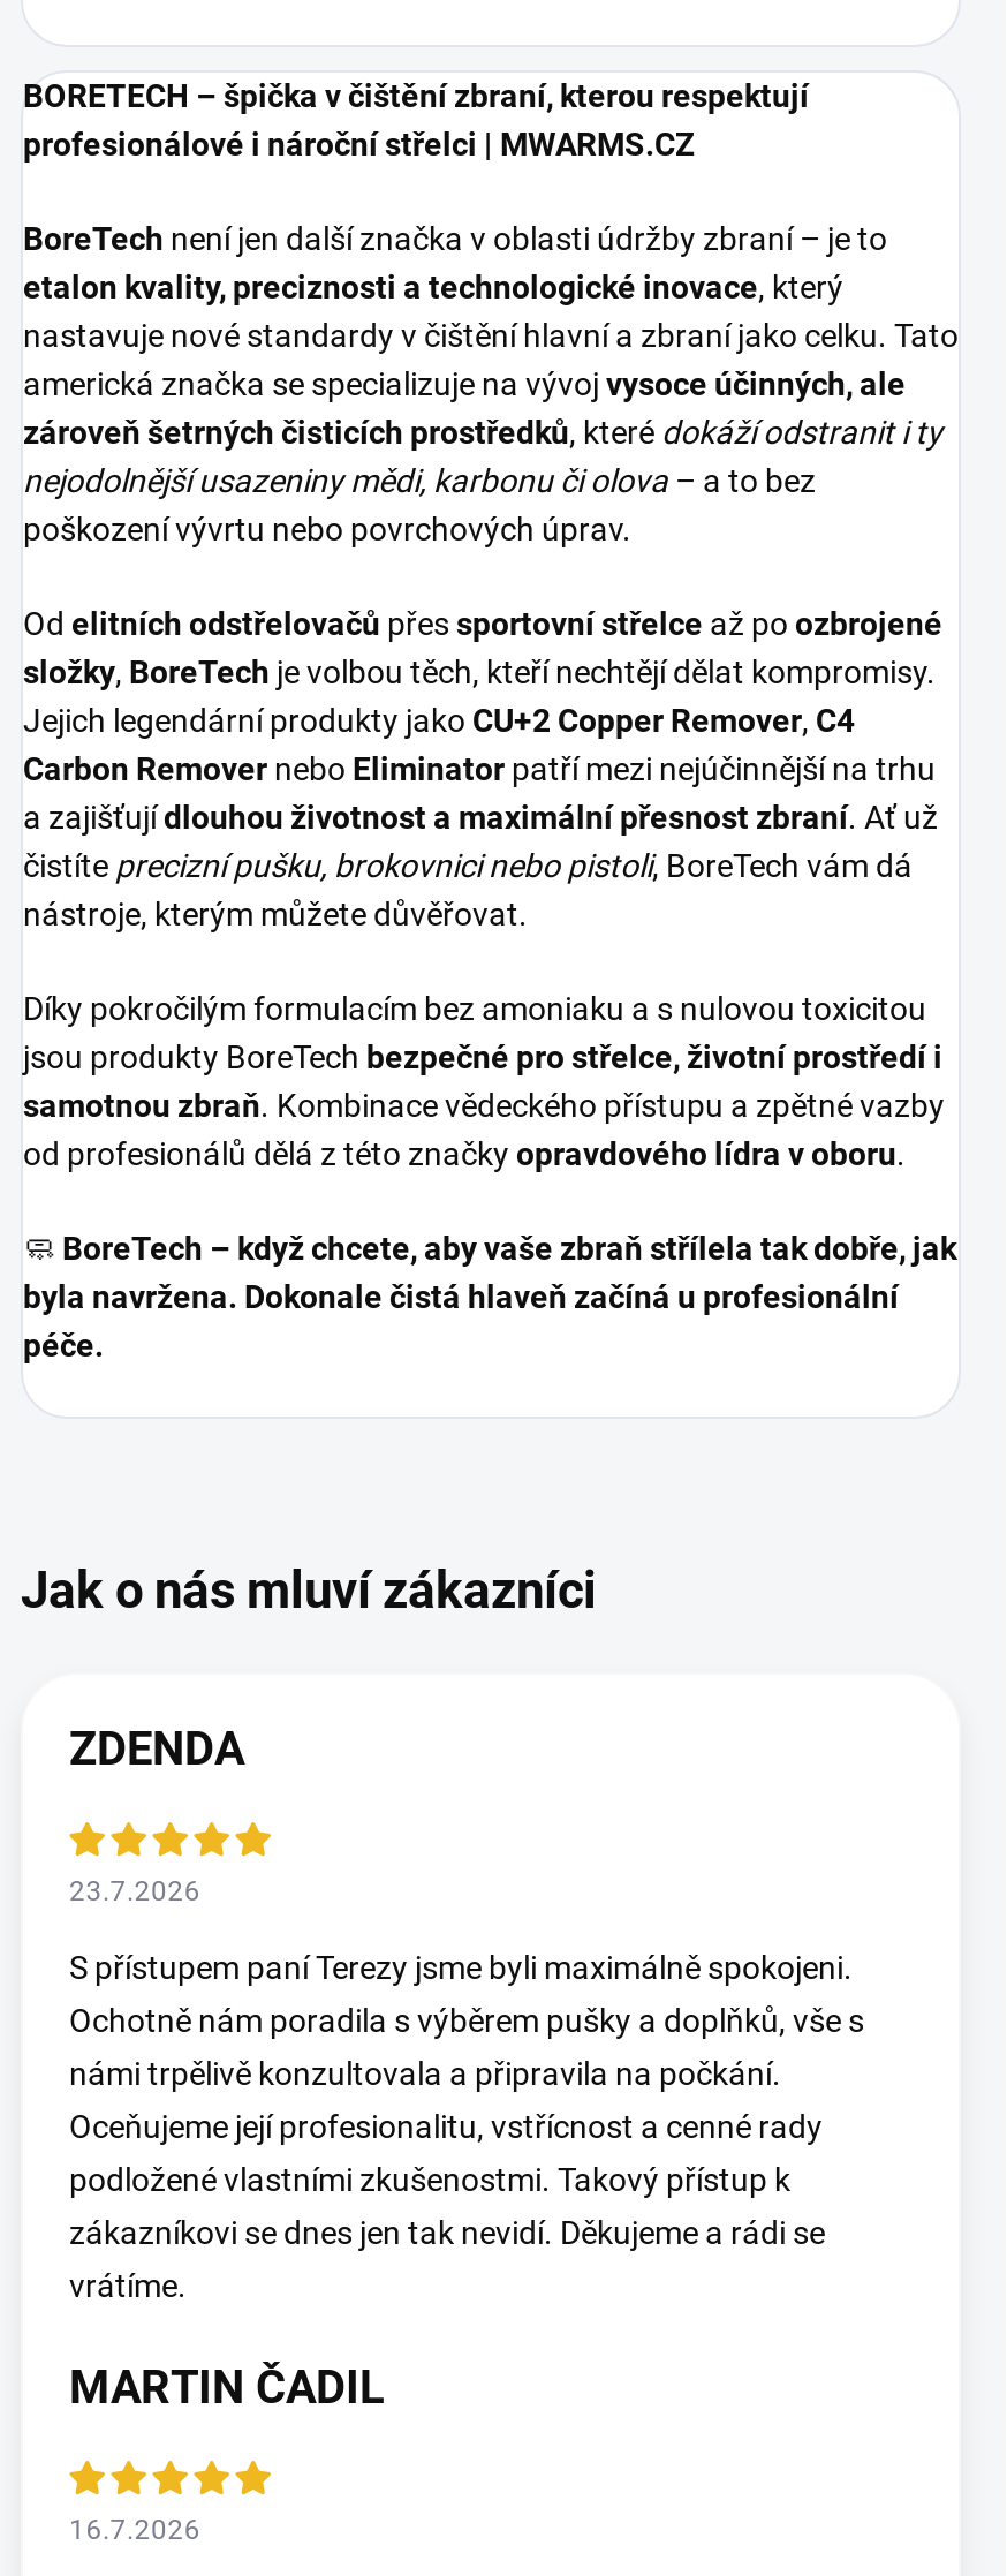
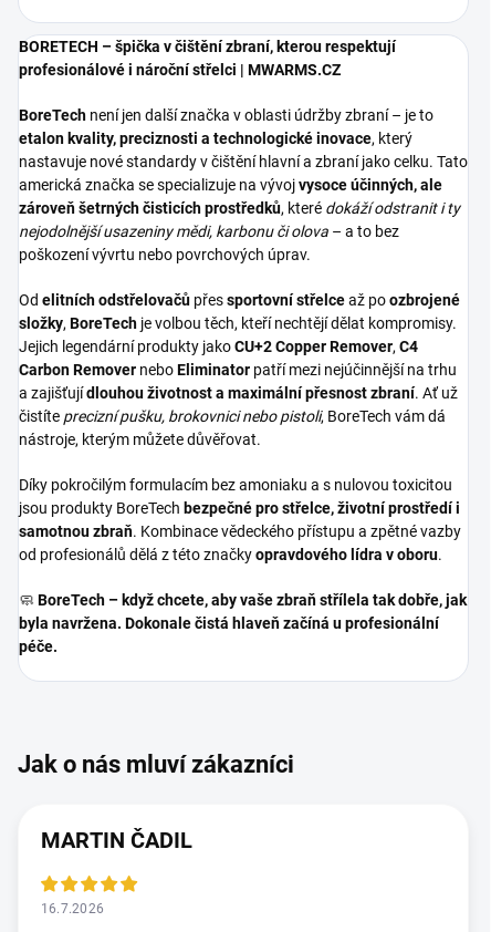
[69,1720,864,2304] ZDENDA | 23.7.2026 | S přístupem paní Terezy jsme byli maximálně spokojeni. | Ochotně nám poradila s výběrem pušky a doplňků, vše s | námi trpělivě konzultovala a připravila na počkání. | Oceňujeme její profesionalitu, vstřícnost a cenné rady | podložené vlastními zkušenostmi. Takový přístup k | zákazníkovi se dnes jen tak nevidí. Děkujeme a rádi se | vrátíme. -> none

